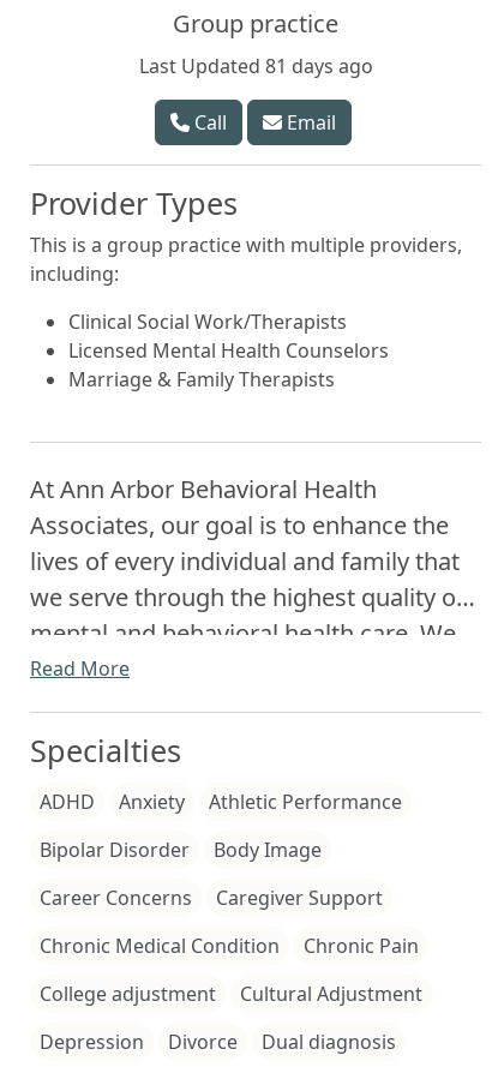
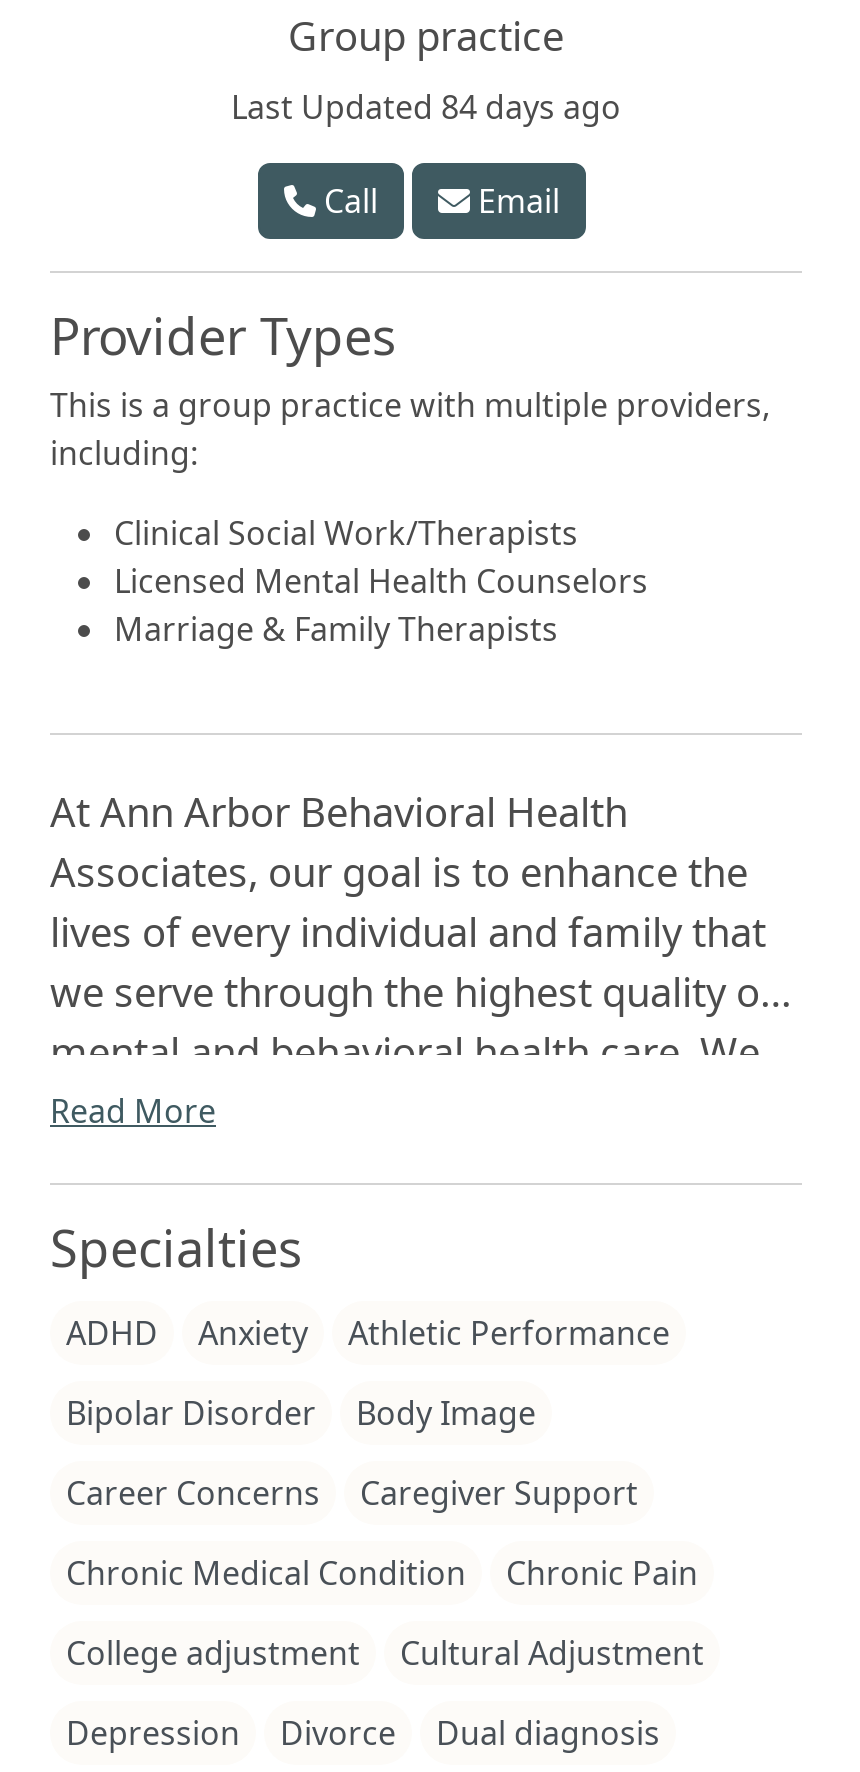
[139,53,373,79] Last Updated 81 days ago -> [231,85,621,129] Last Updated 84 days ago

